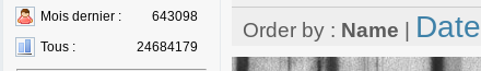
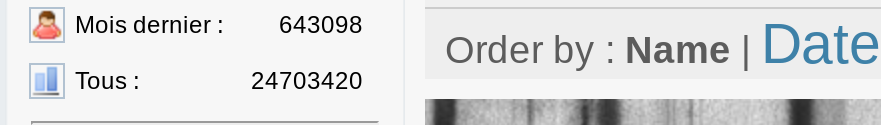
[137,39,198,55] 24684179 -> [251,67,363,95] 24703420

